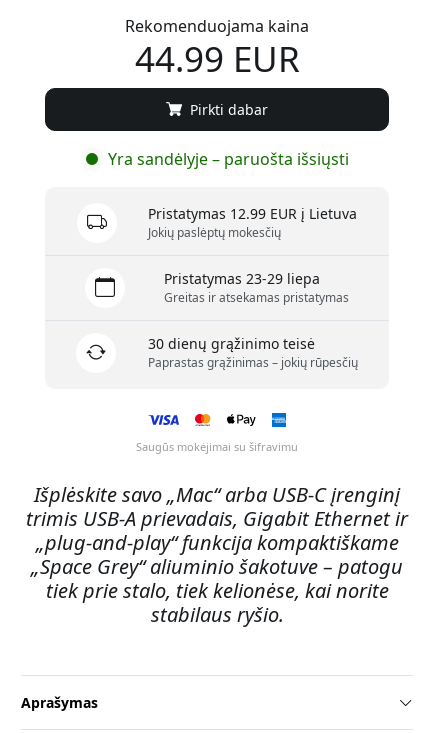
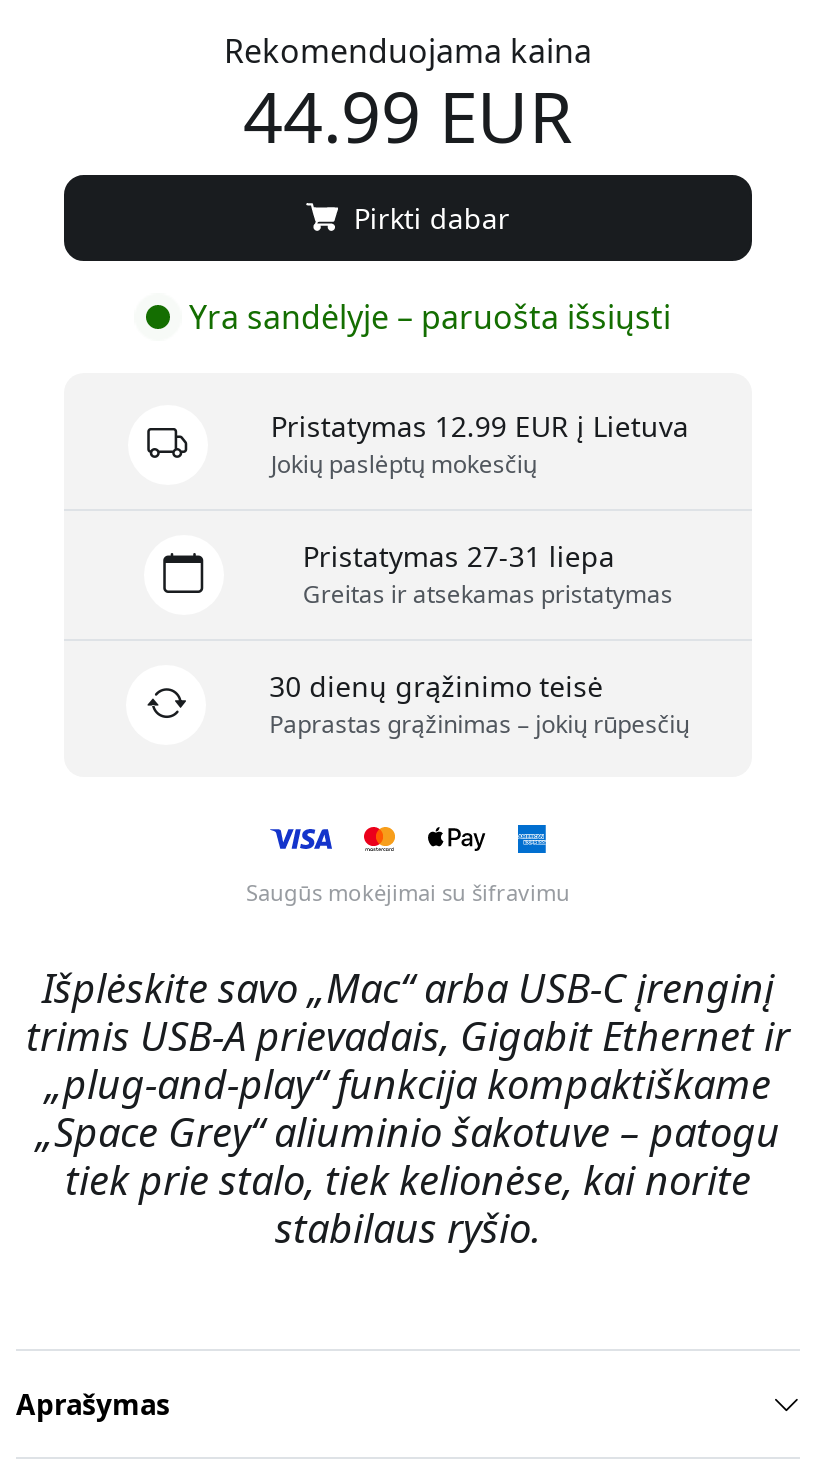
[164,269,320,288] Pristatymas 23-29 liepa -> [303,537,615,575] Pristatymas 27-31 liepa

